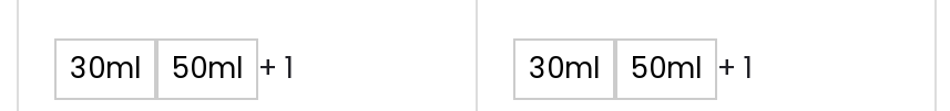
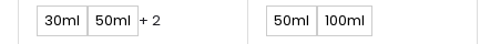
[70,47,294,89] 30ml 50ml + 1 -> [44,10,161,31] 30ml 50ml + 2
[529,47,753,89] 30ml | 50ml + 1 -> [274,10,365,31] 50ml | 100ml

